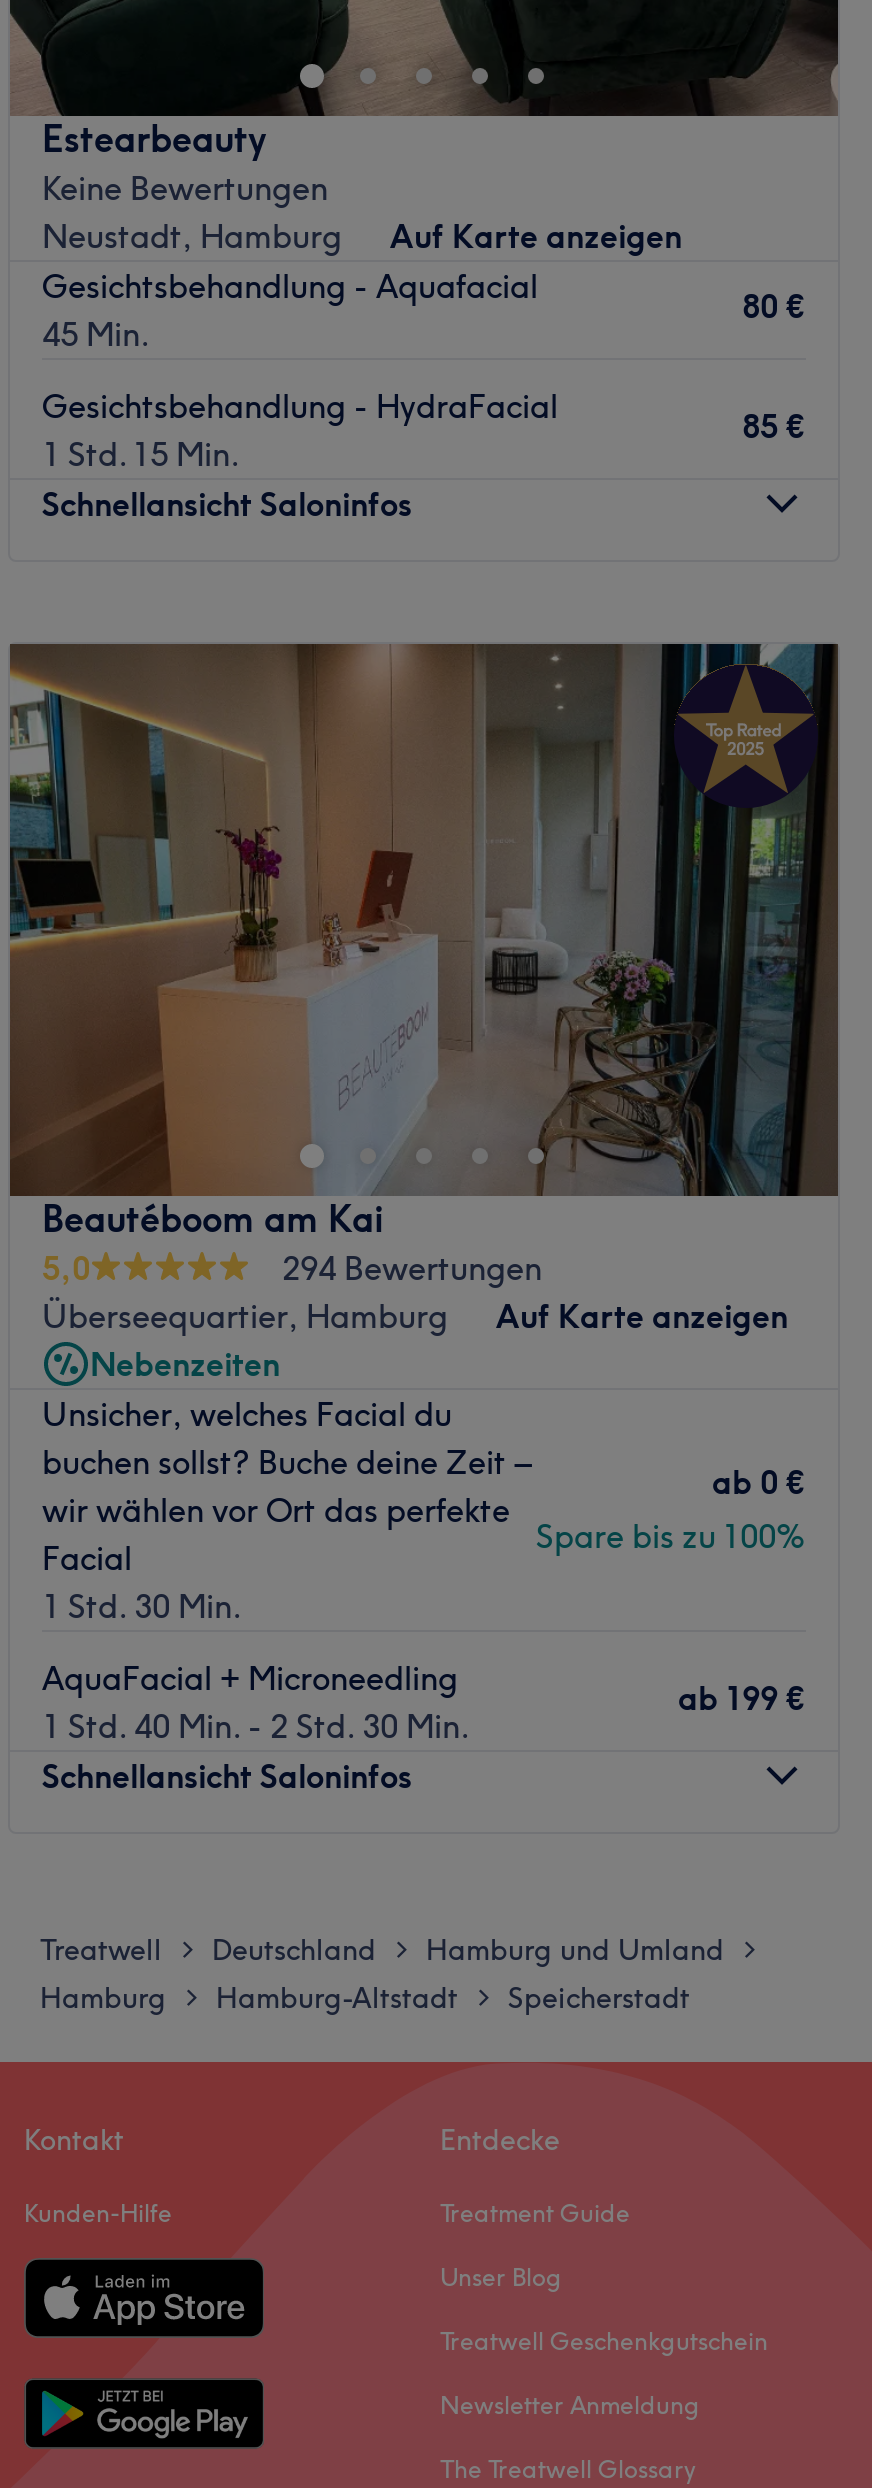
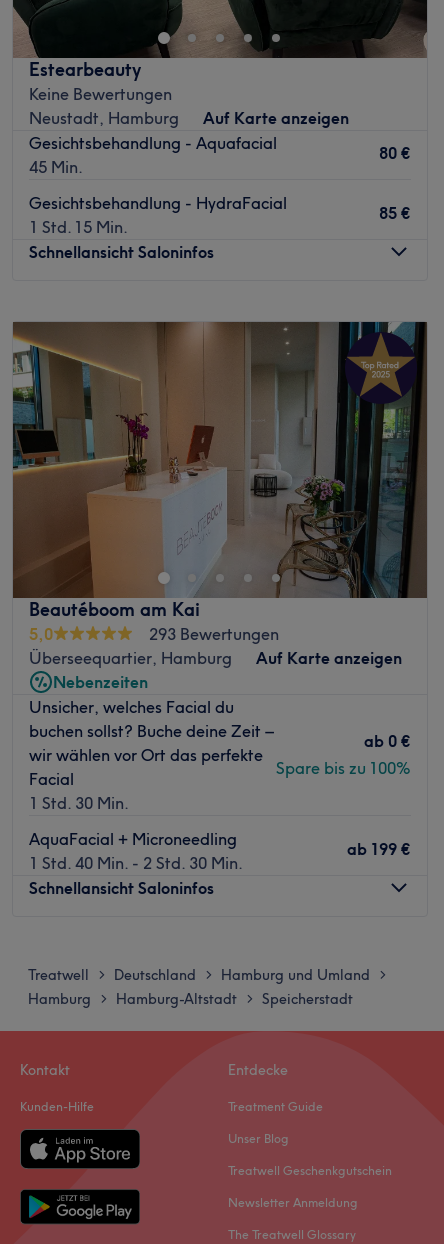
[282,1247,542,1287] 294 Bewertungen -> [149,624,279,644] 293 Bewertungen

